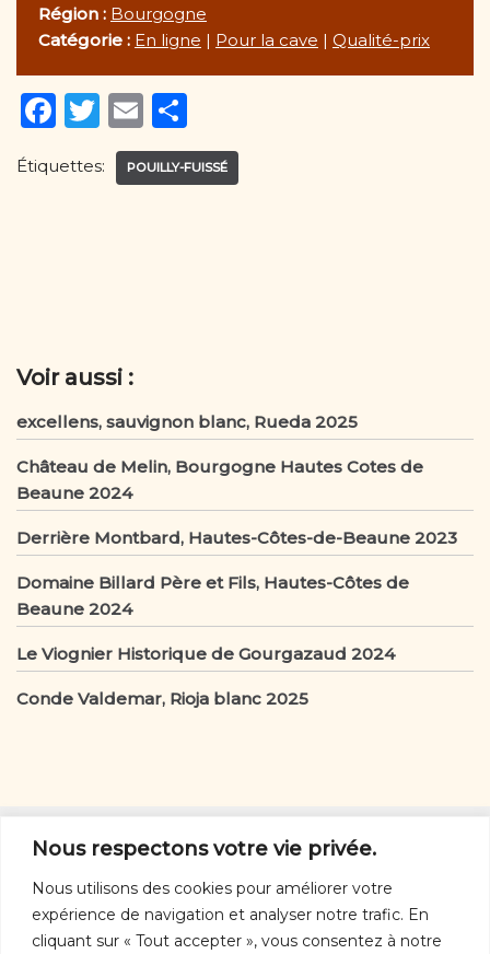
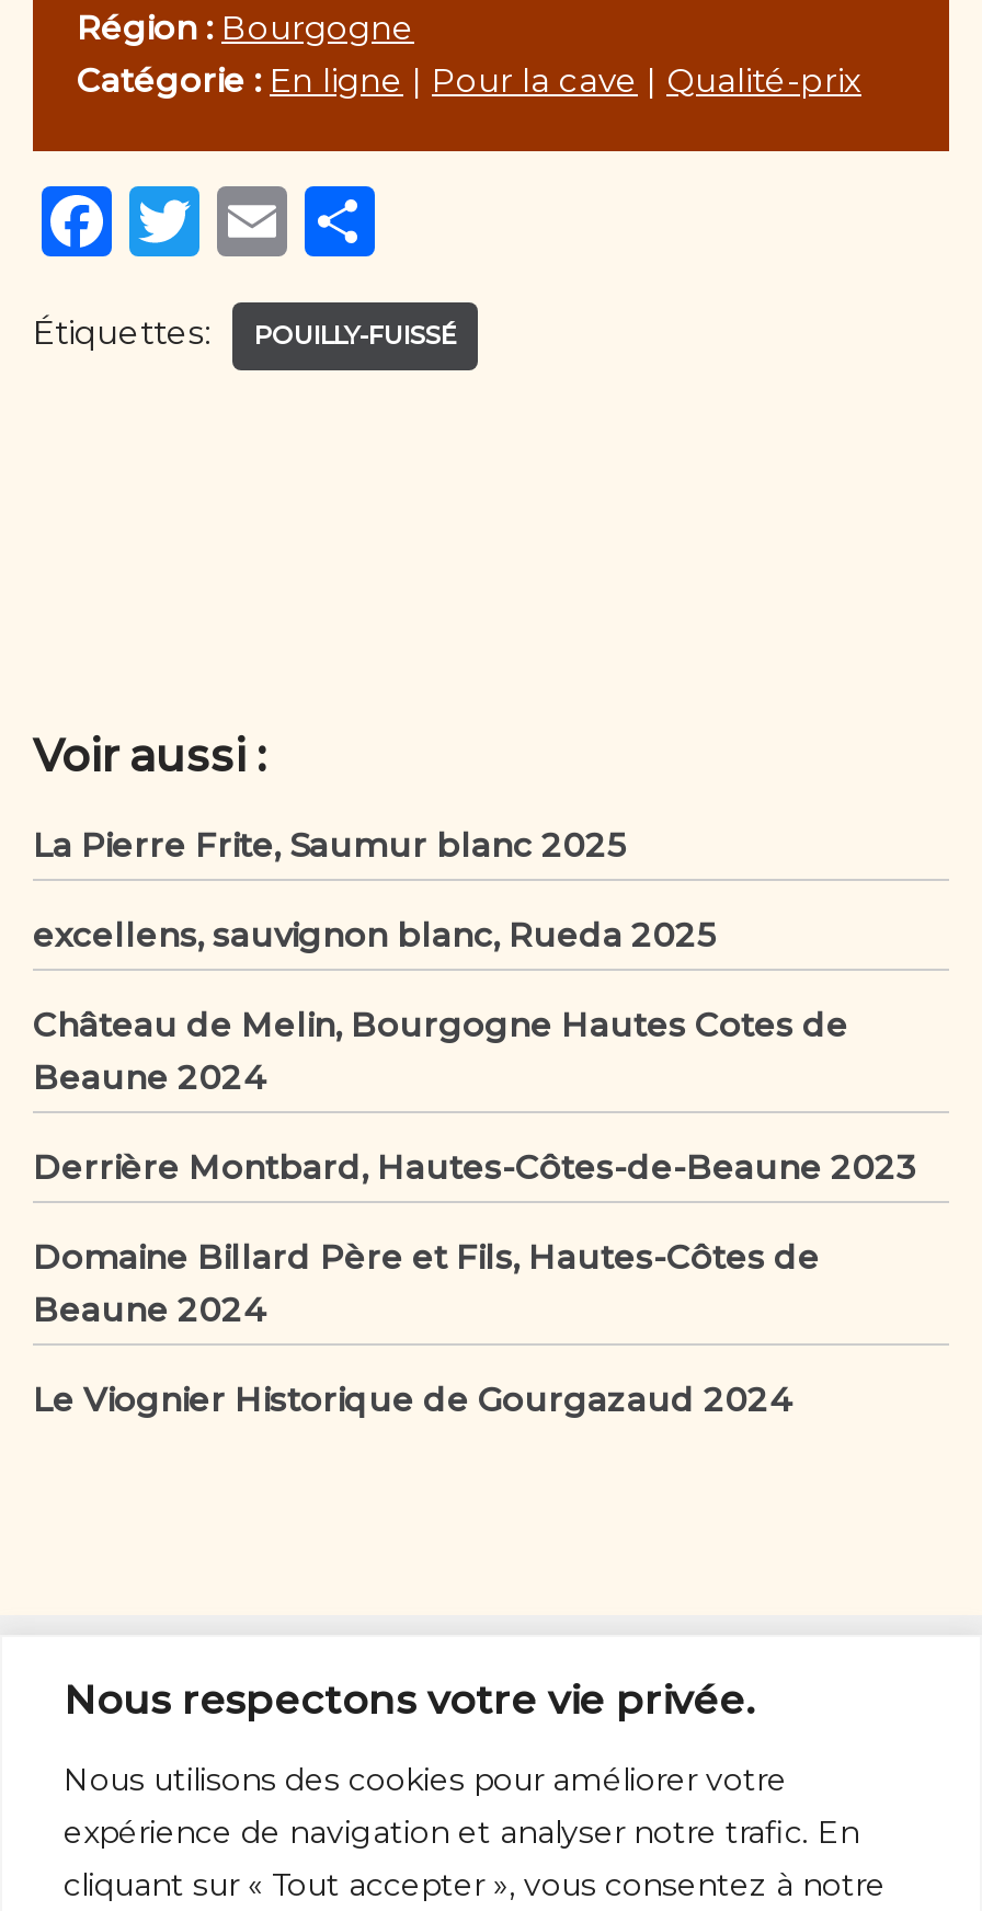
none -> [33,824,627,865] La Pierre Frite, Saumur blanc 2025
moved [16,411,457,664] -> [33,914,916,1420]: excellens, sauvignon blanc, Rueda 2025 | Château de Melin, Bourgogne Hautes Cotes de | Beaune 2024 | Derrière Montbard, Hautes-Côtes-de-Beaune 2023 | Domaine Billard Père et Fils, Hautes-Côtes de | Beaune 2024 | Le Viognier Historique de Gourgazaud 2024
[16,688,308,709] Conde Valdemar, Rioja blanc 2025 -> none

